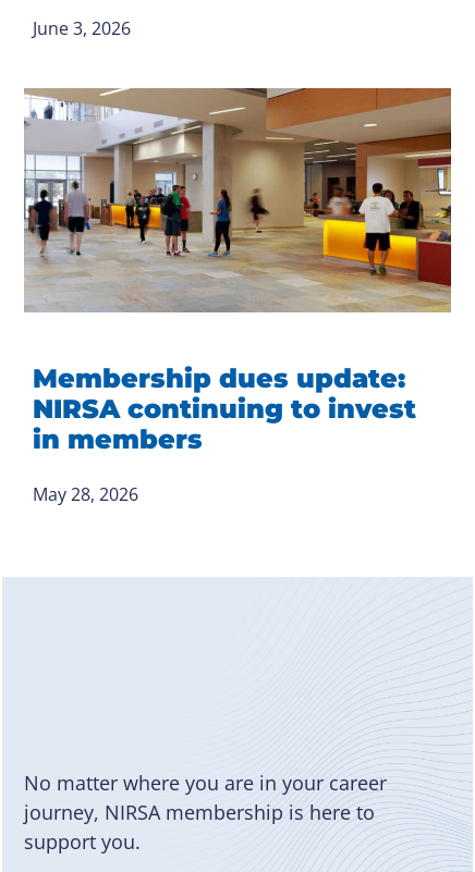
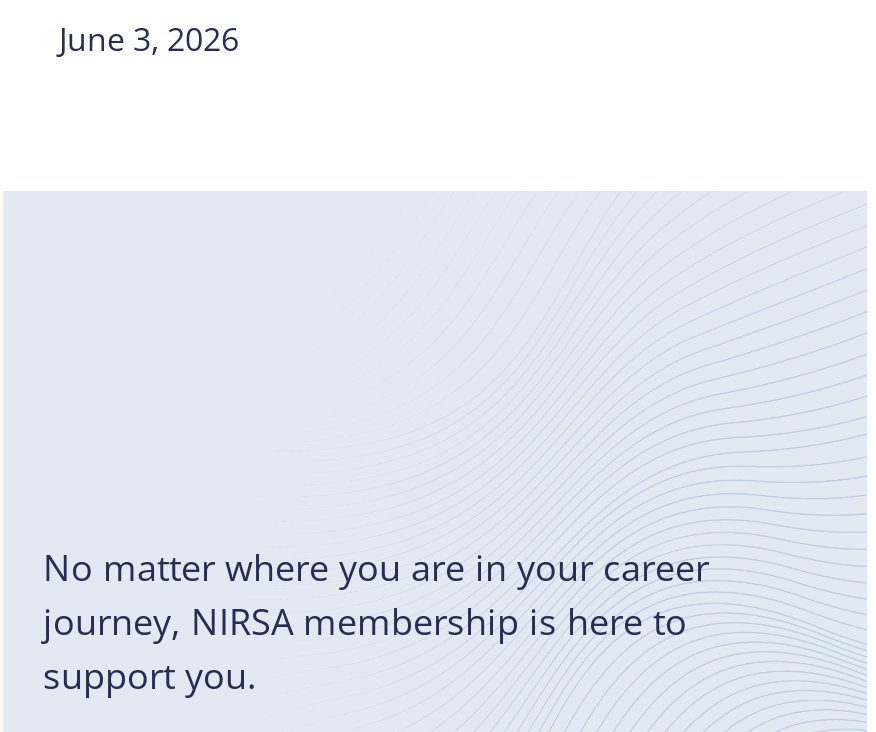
[23,87,452,312] [image] -> none
[33,363,416,506] Membership dues update: | NIRSA continuing to invest | in members | May 28, 2026 -> none

